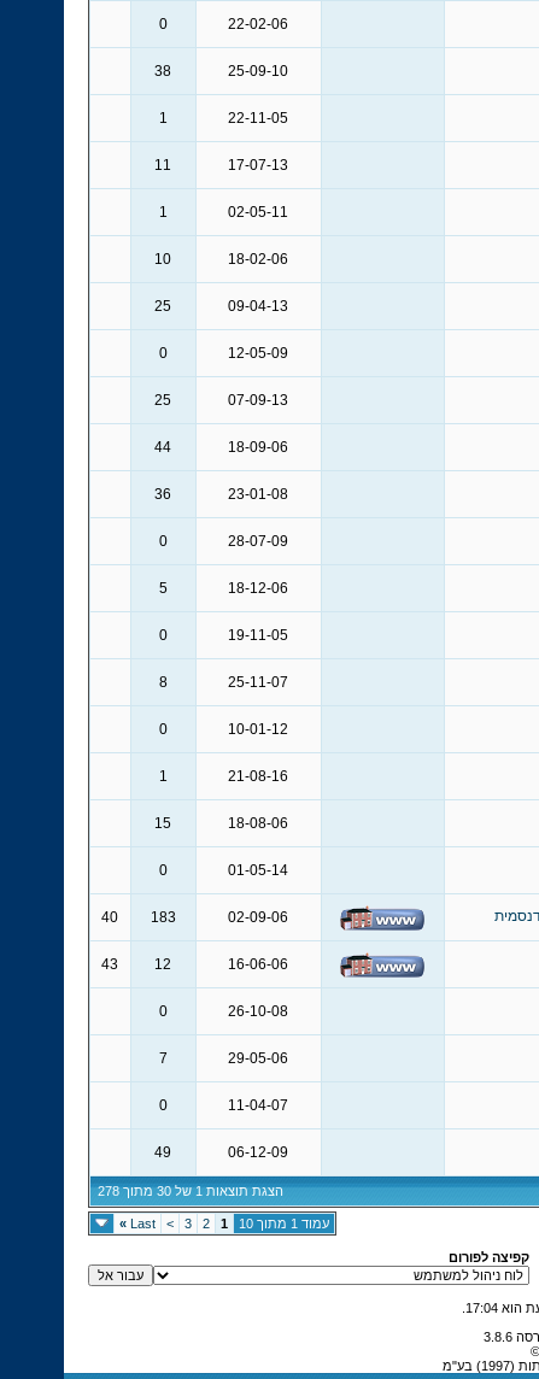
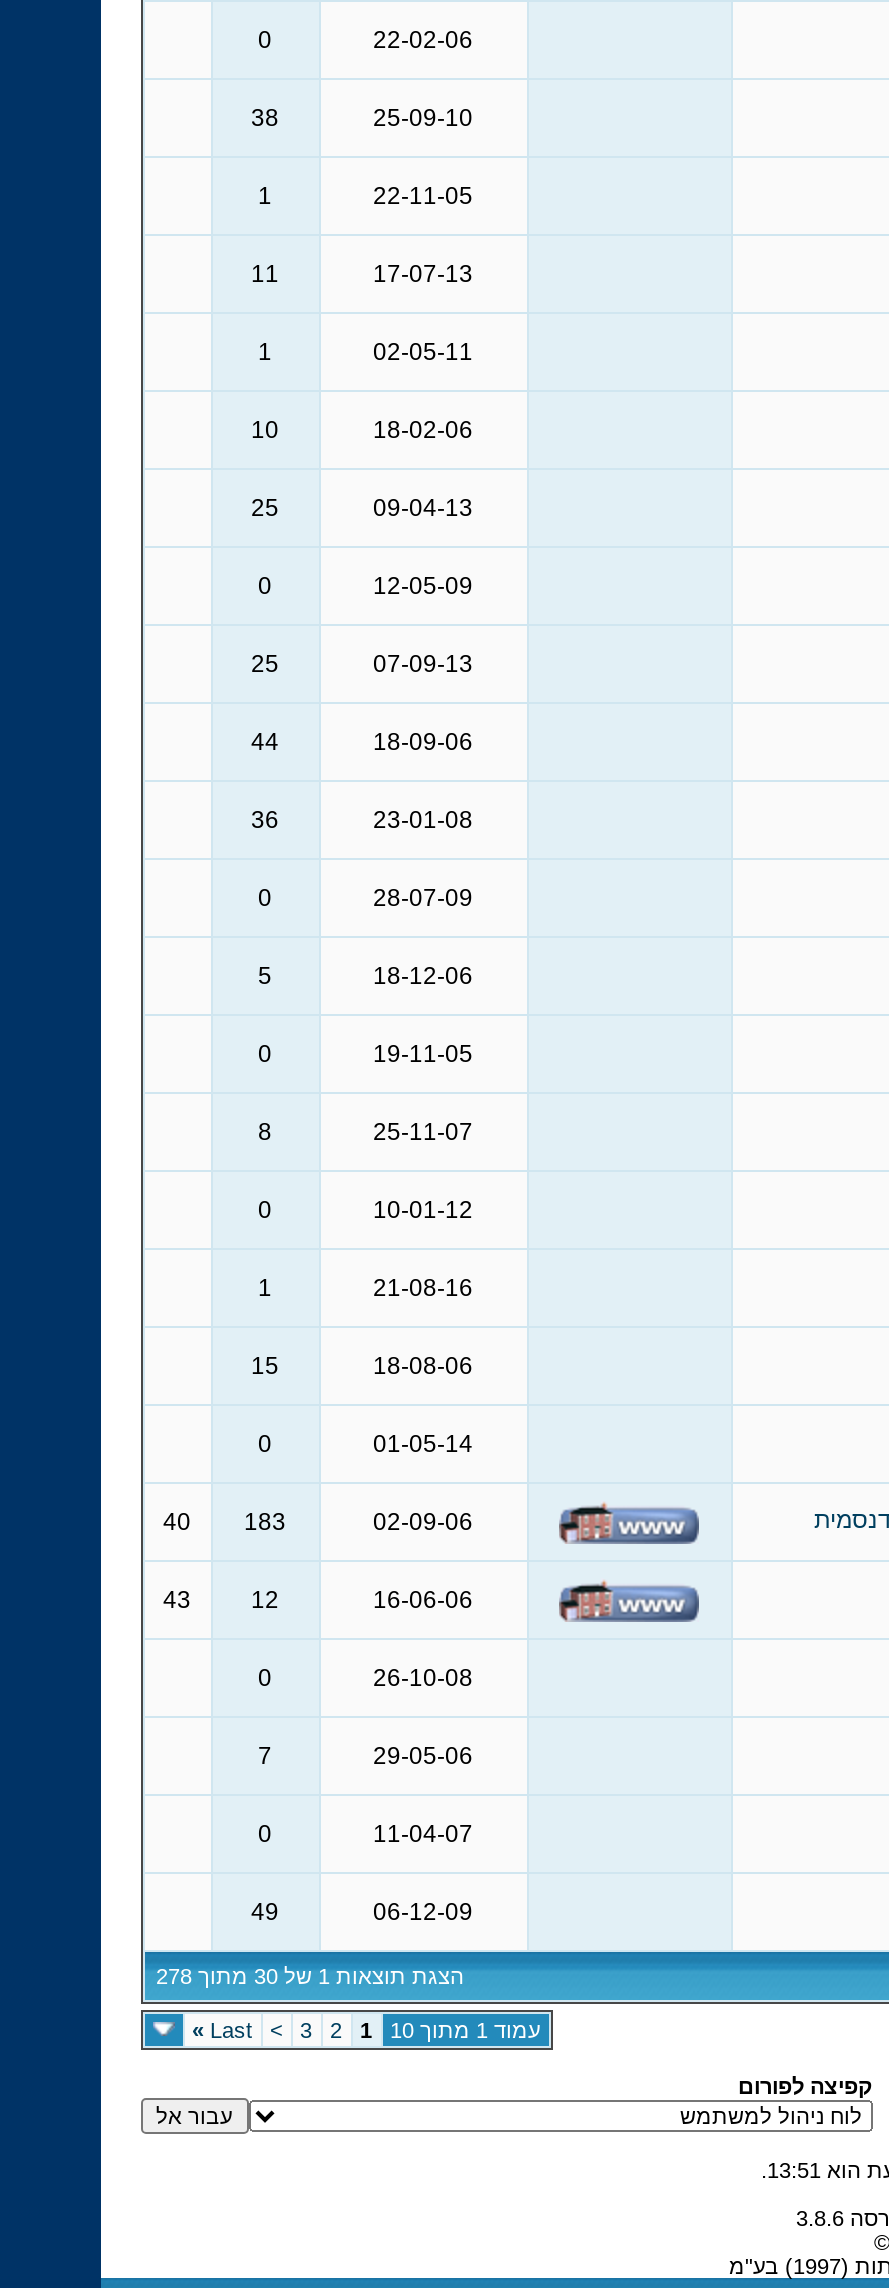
[465,1301,498,1315] 17:04 -> [767,2158,821,2182] 13:51

